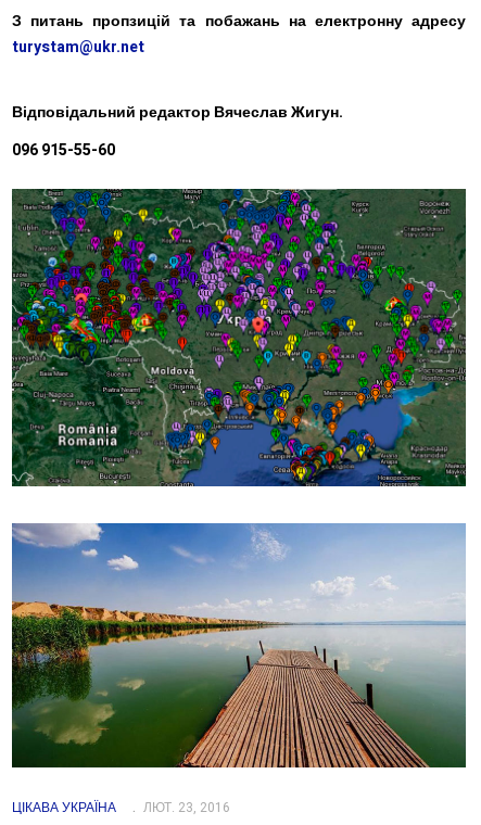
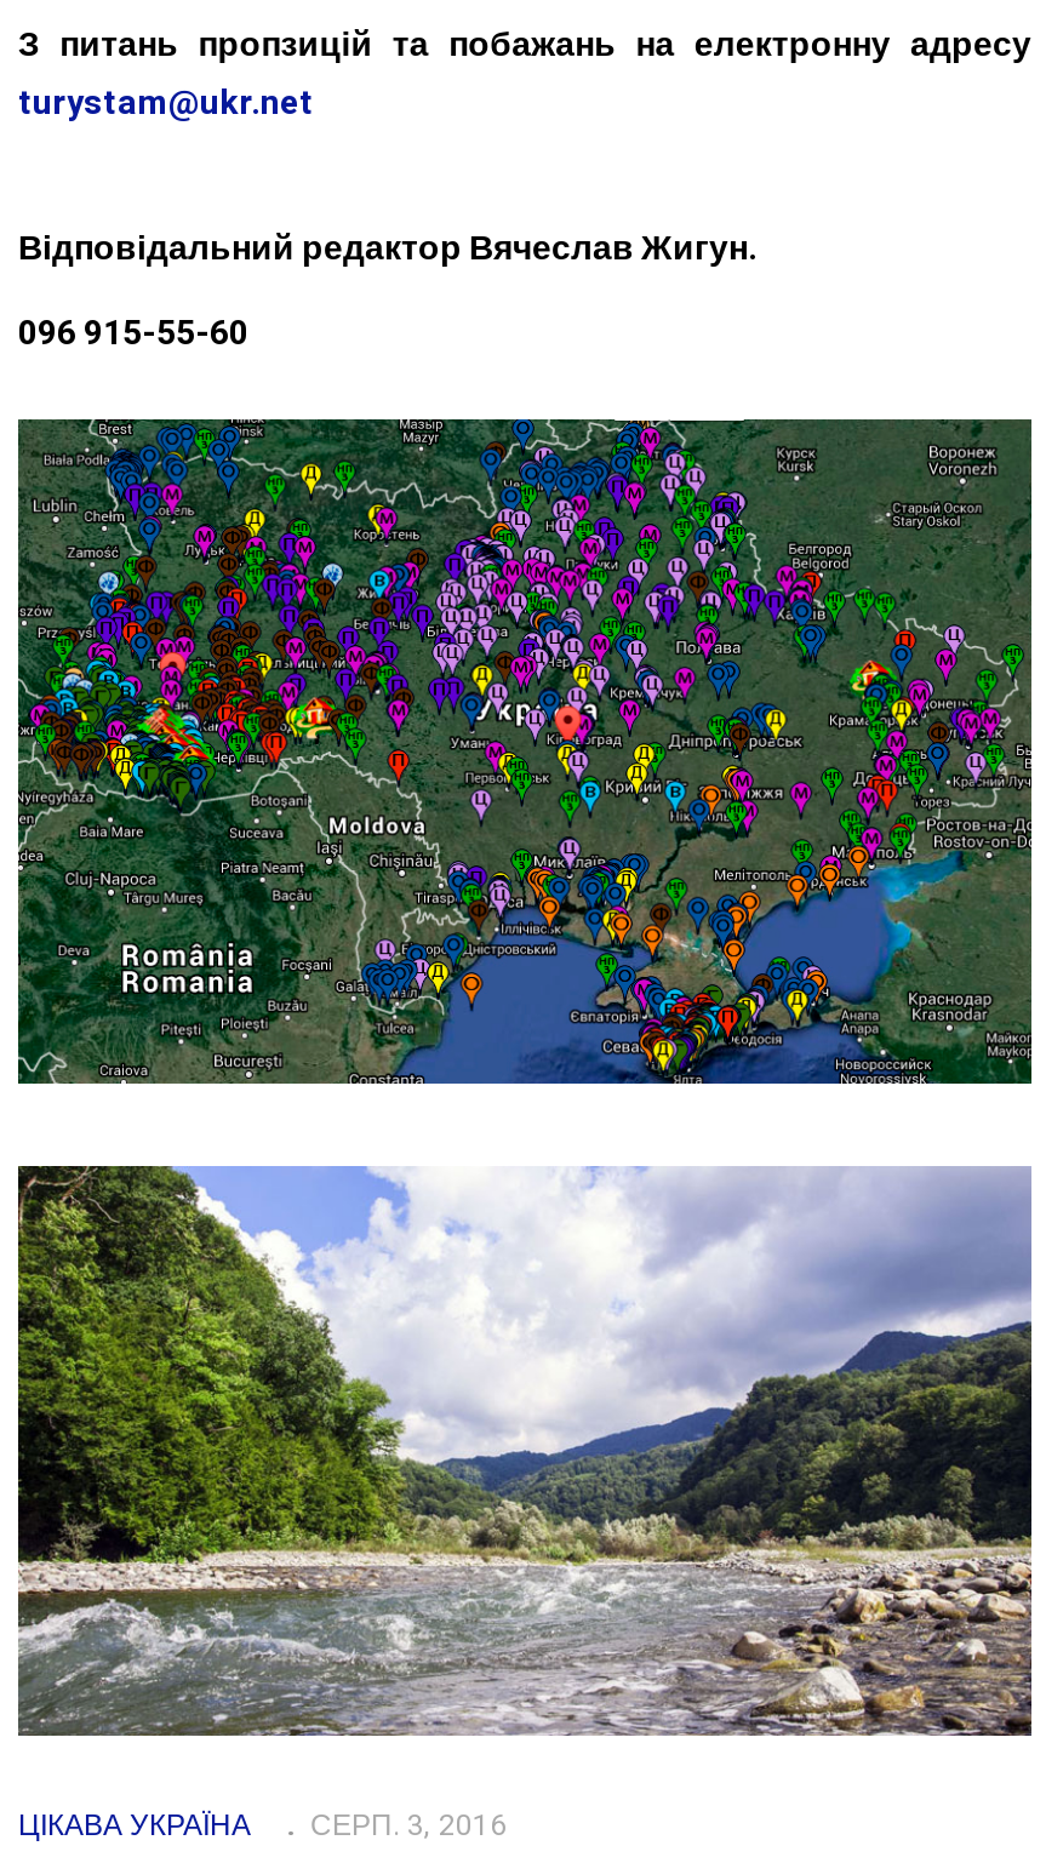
[11,522,466,818] [image] | ЦІКАВА УКРАЇНА ЛЮТ. 23, 2016 -> [16,1164,1034,1848] [image] | ЦІКАВА УКРАЇНА СЕРП. 3, 2016

